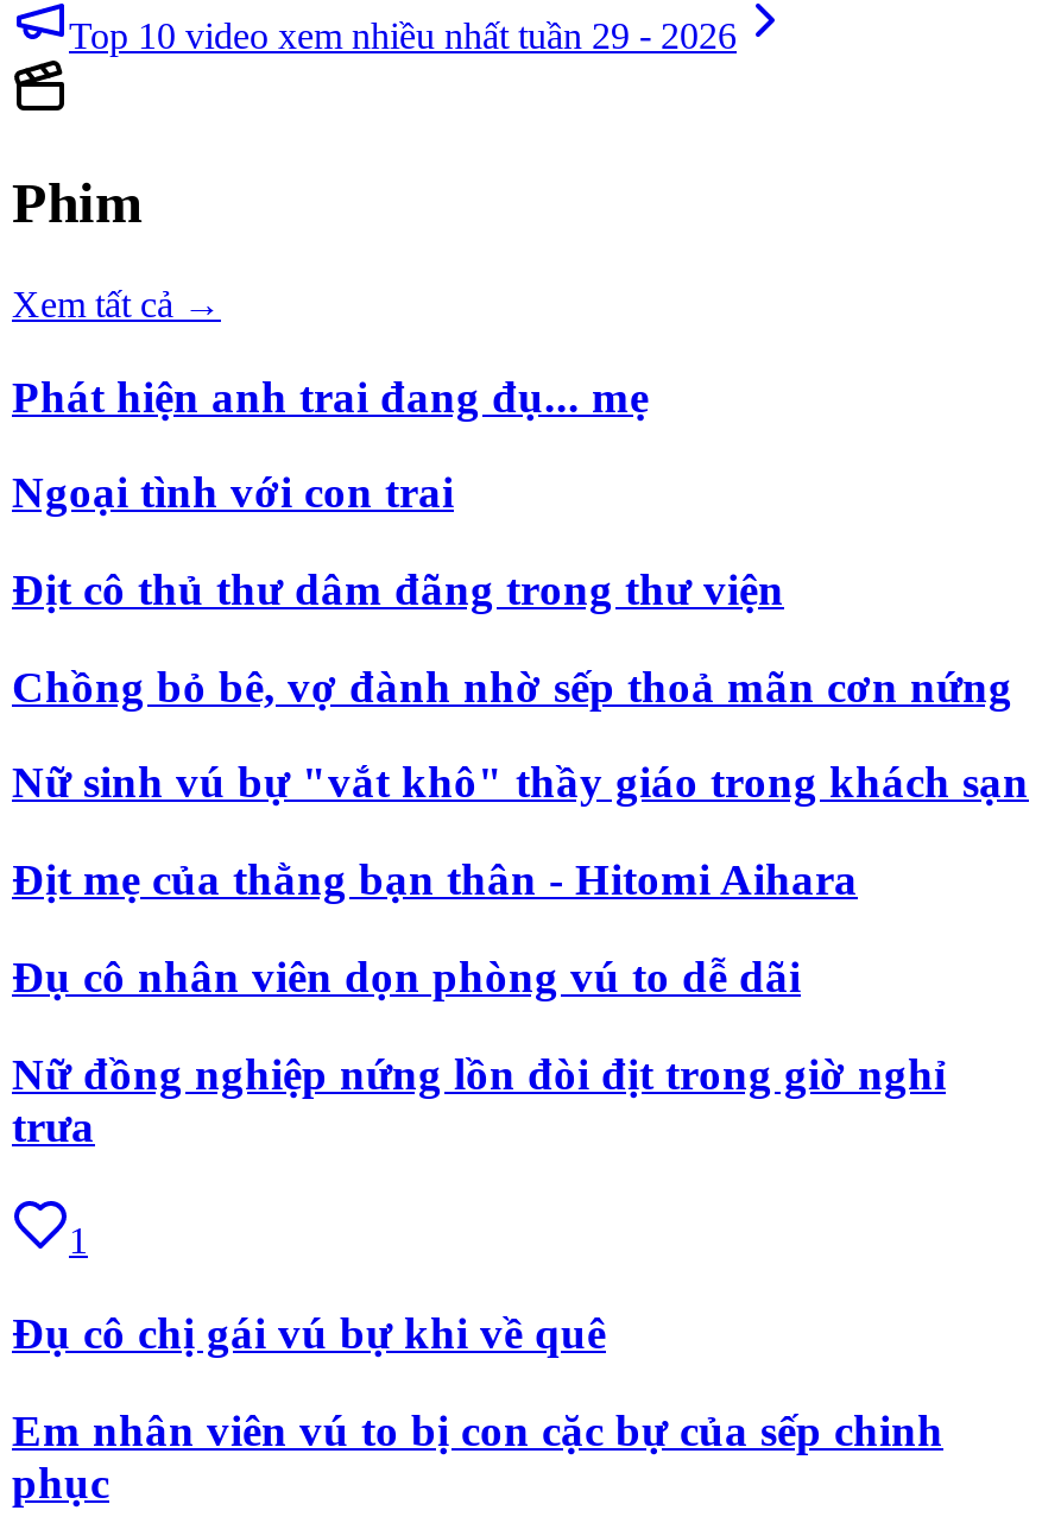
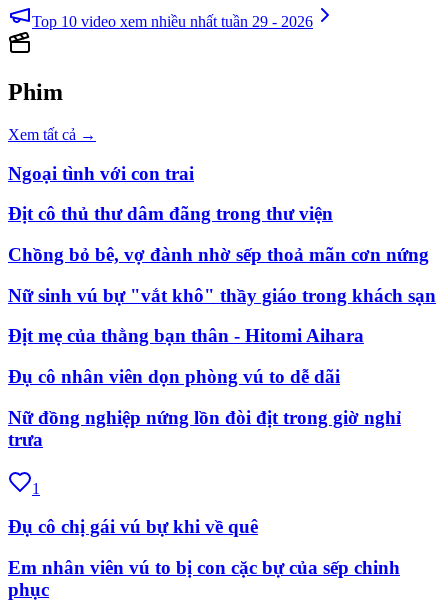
[12,371,649,421] Phát hiện anh trai đang đụ... mẹ -> none

